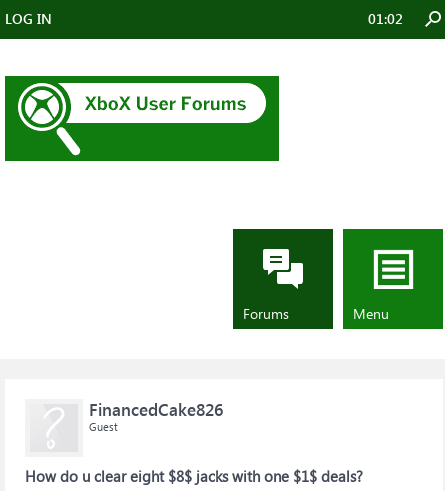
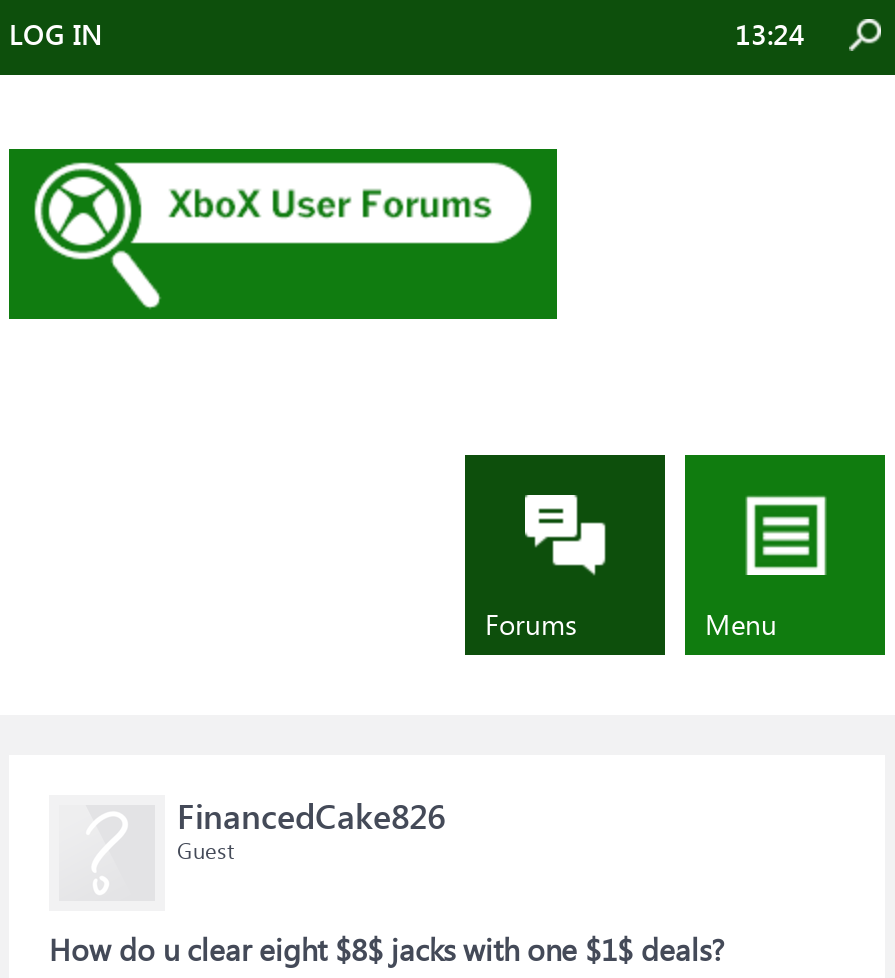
[368,9,403,28] 01:02 -> [735,15,805,53] 13:24

